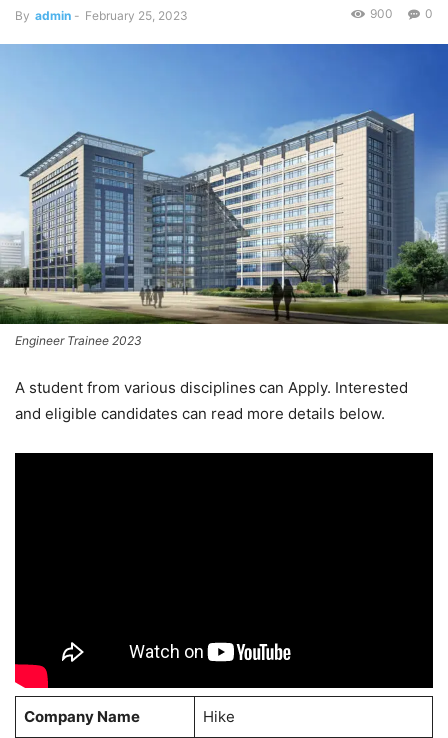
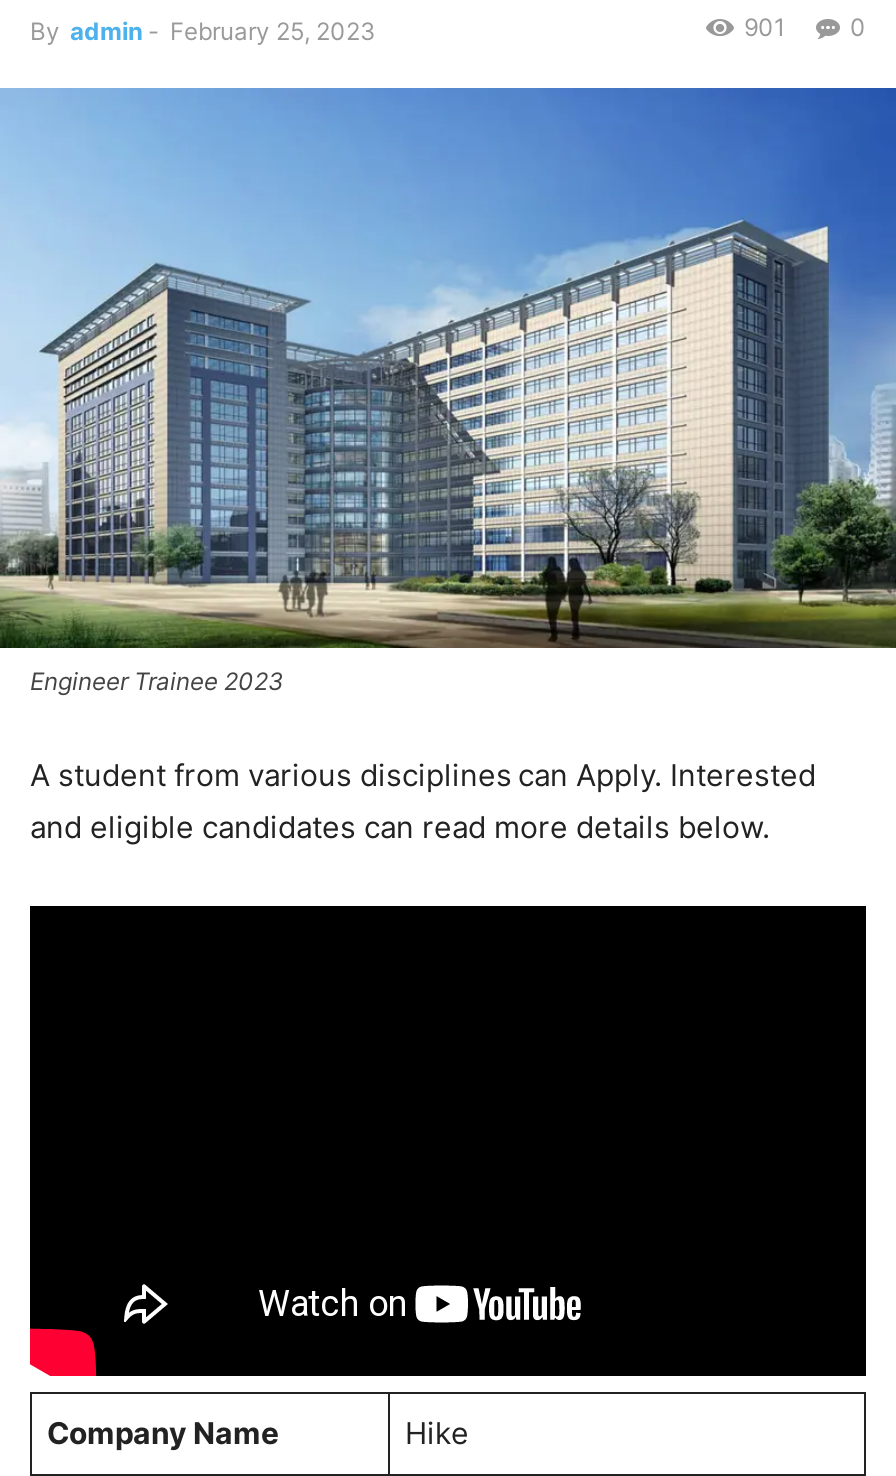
[370,6,393,21] 900 -> [744,12,786,42] 901

